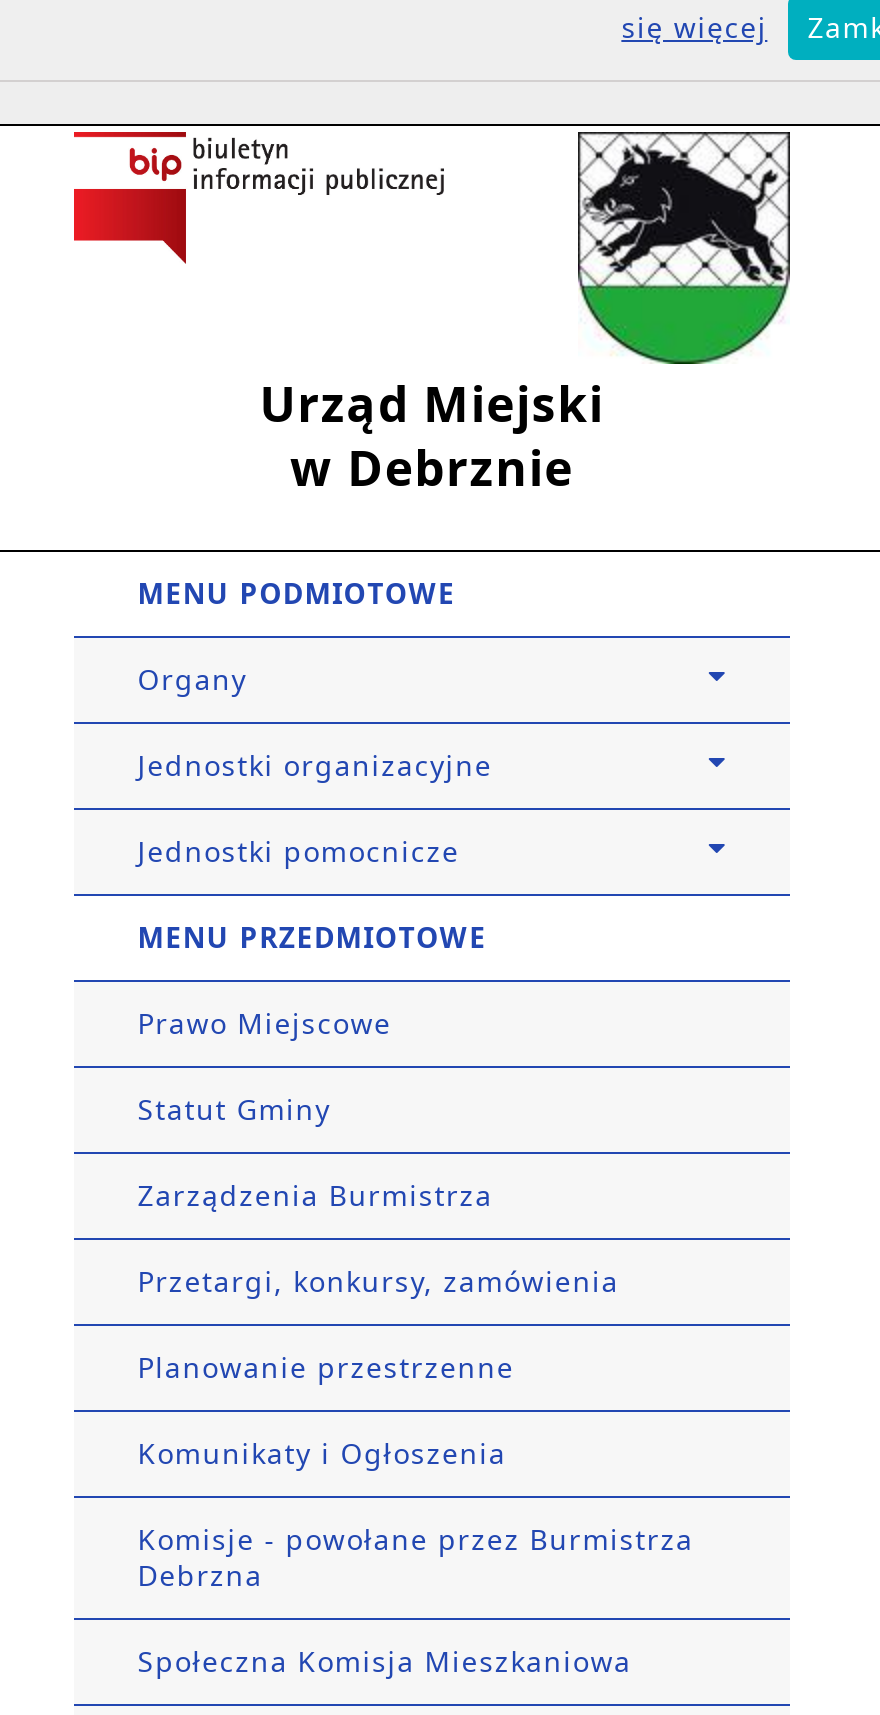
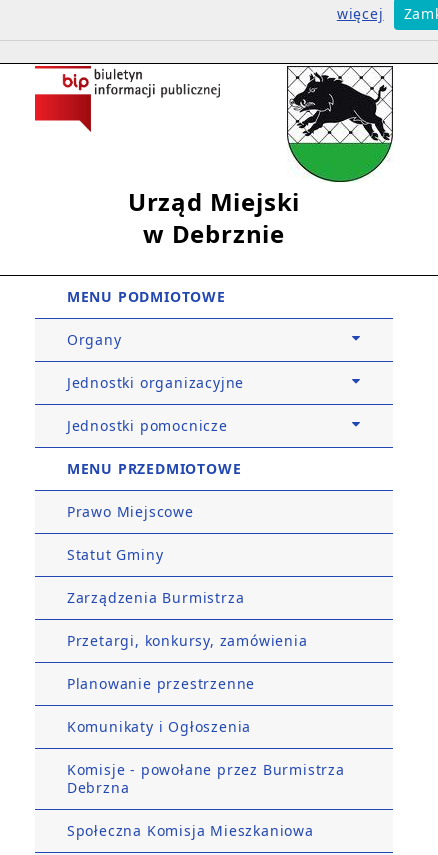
[621,8,767,46] się więcej -> [337,4,384,23] więcej

